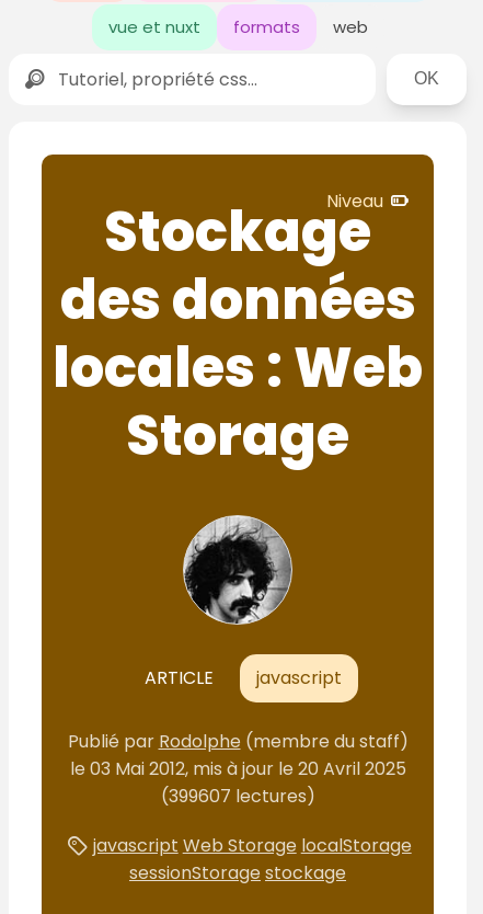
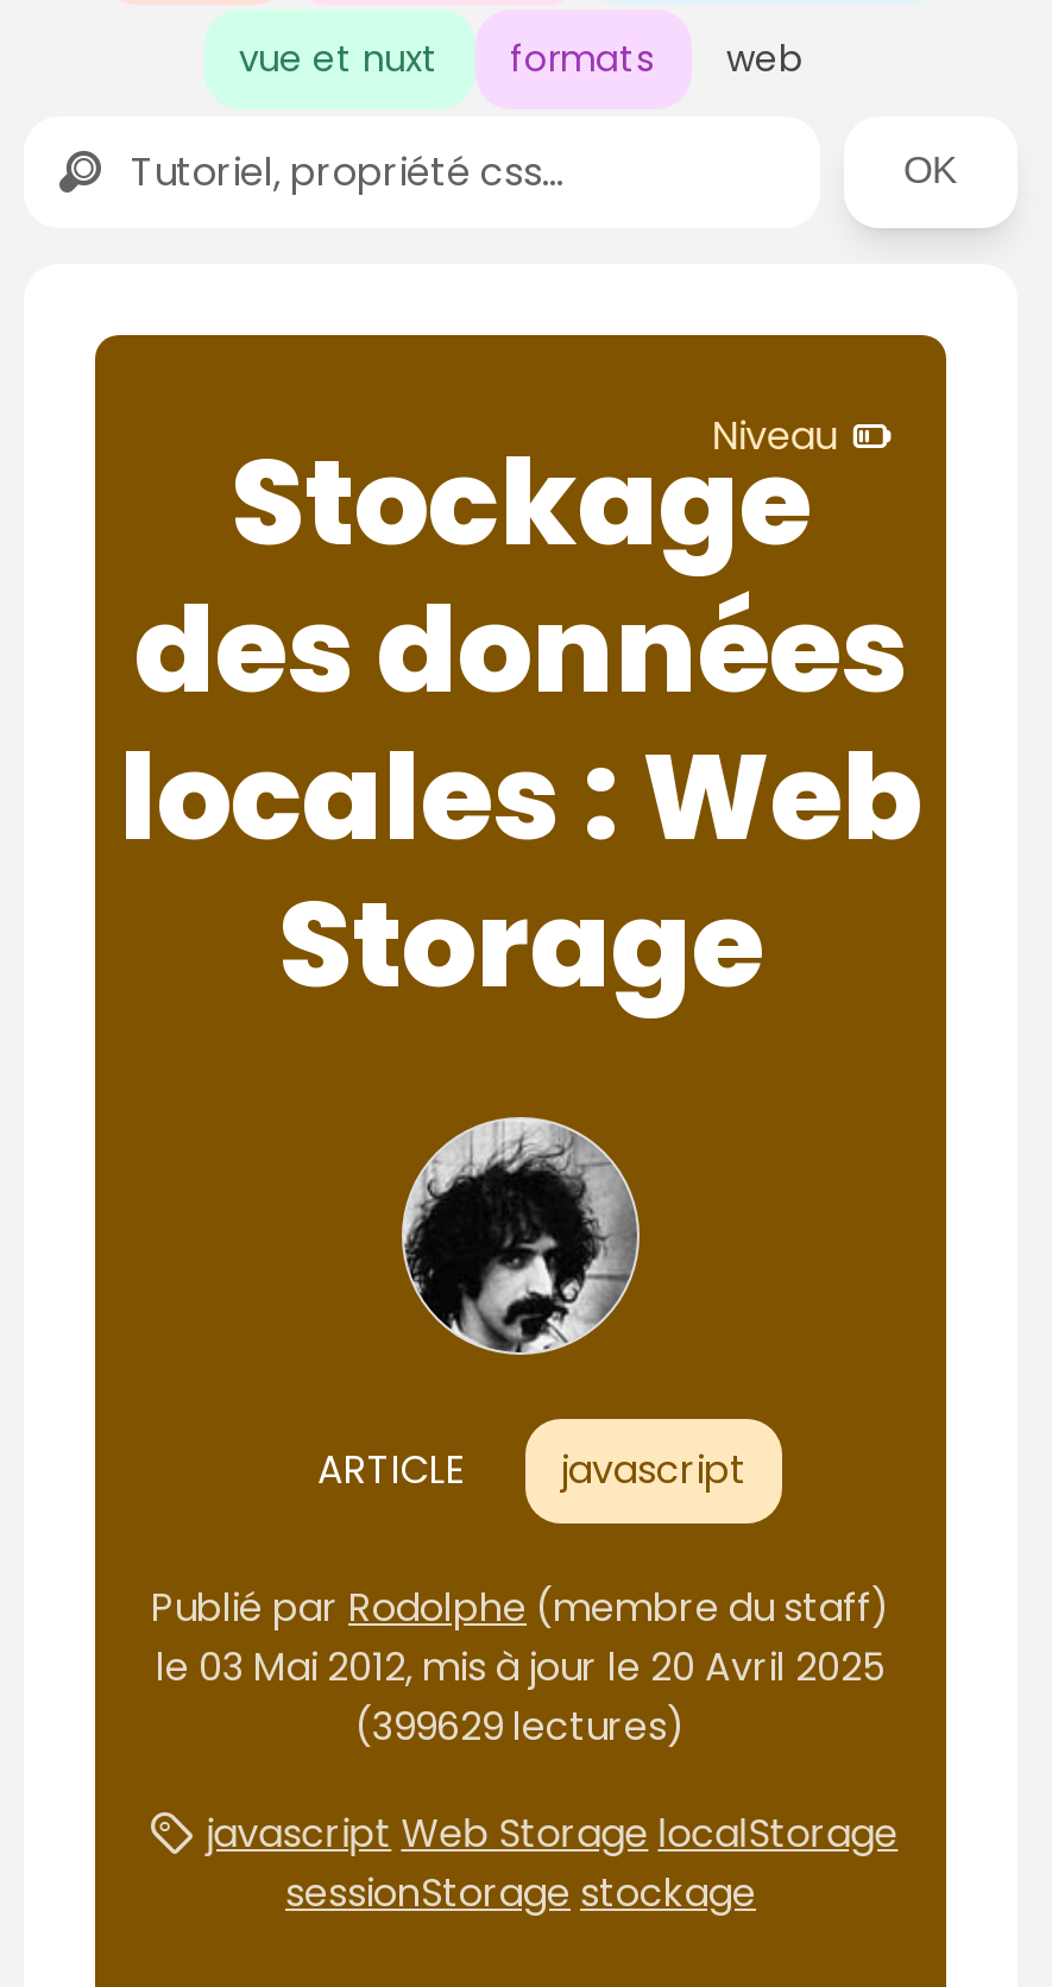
[160,783,315,808] (399607 lectures) -> [355,1698,686,1753] (399629 lectures)

